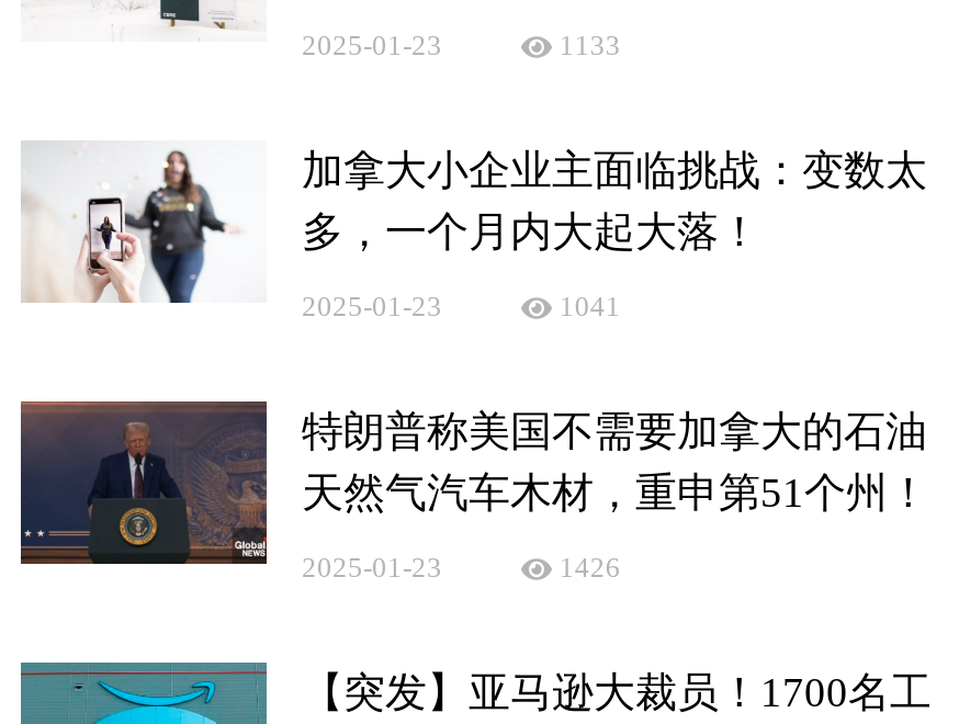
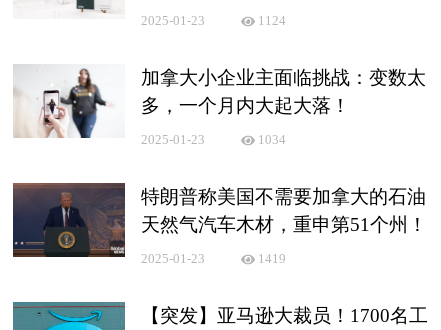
[553,30,621,61] 1133 -> [255,14,286,28] 1124
[553,291,621,322] 1041 -> [255,133,286,147] 1034
[553,552,621,583] 1426 -> [255,252,286,266] 1419

